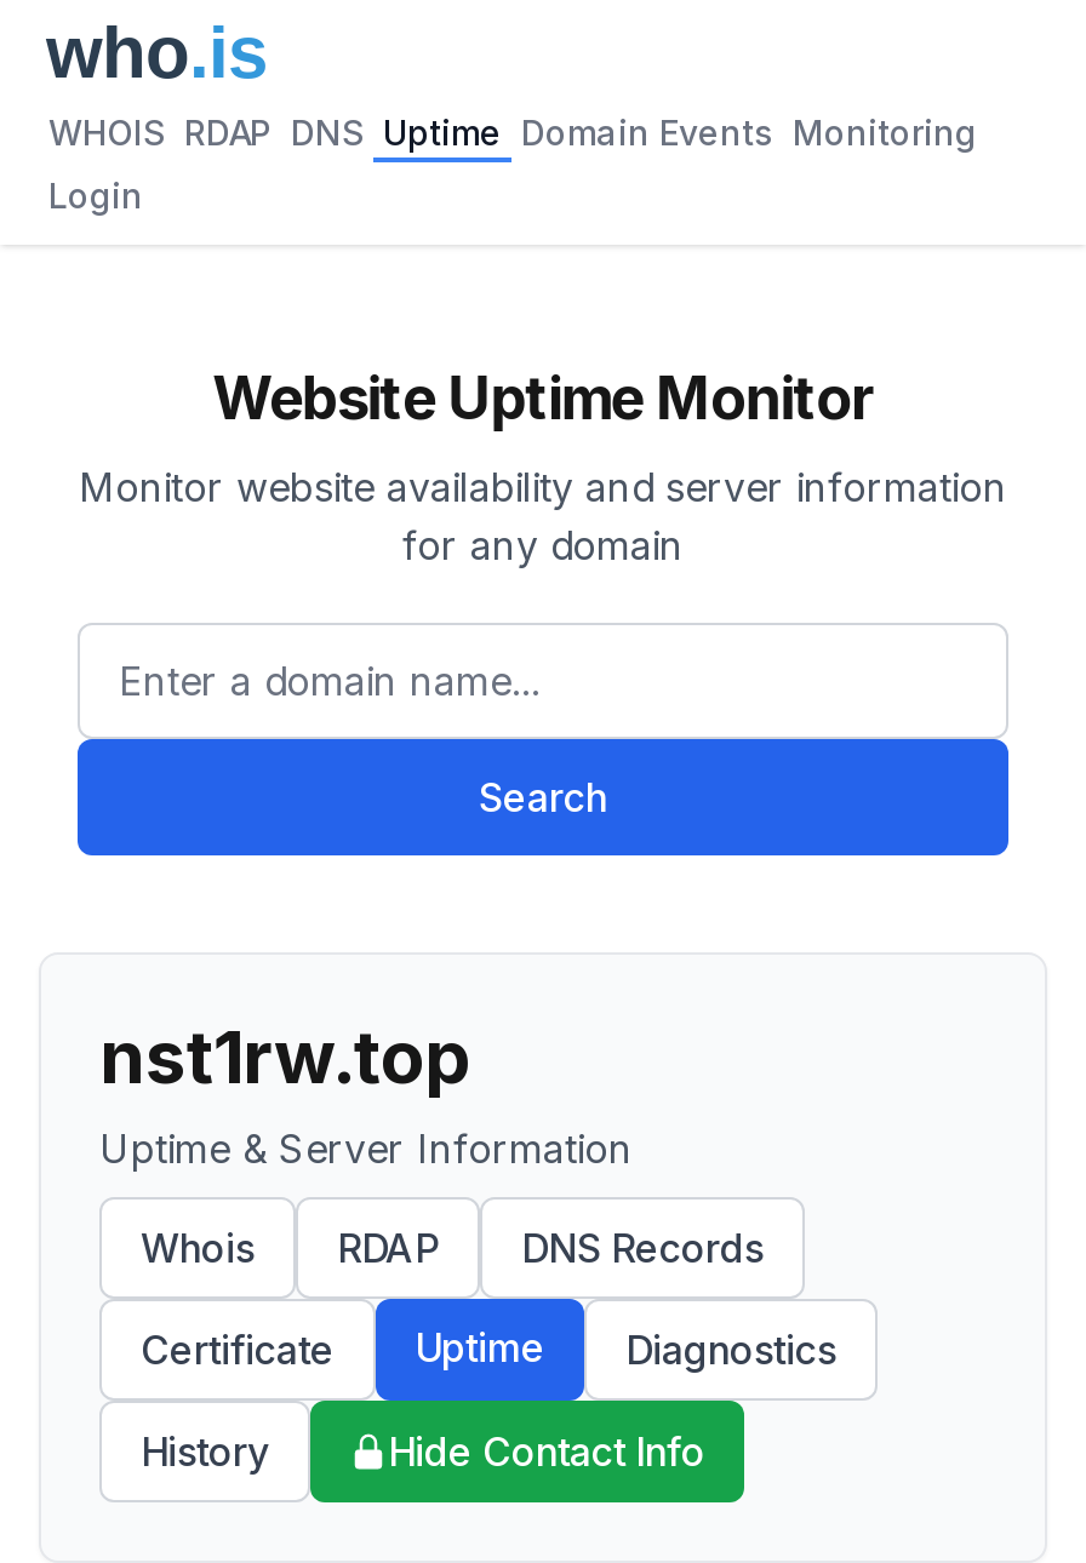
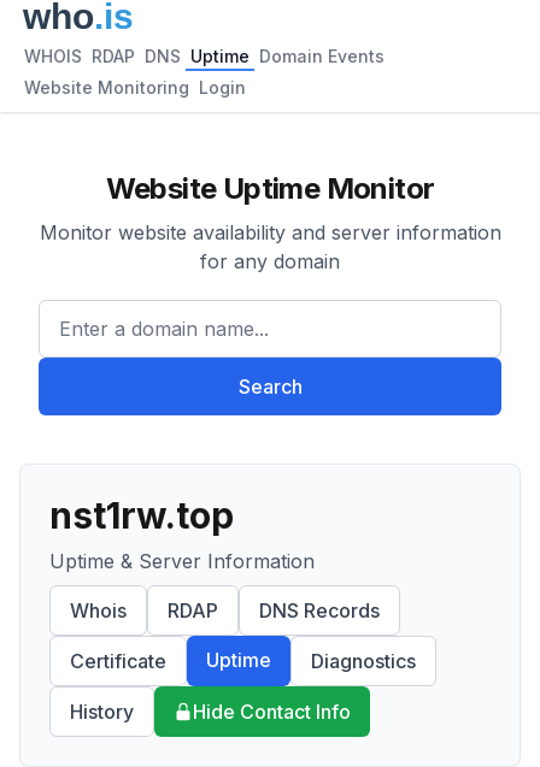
[48,111,977,153] WHOIS RDAP DNS Uptime Domain Events Monitoring -> [24,46,385,66] WHOIS RDAP DNS Uptime Domain Events
[48,174,143,216] Login -> [24,77,246,98] Website Monitoring Login

